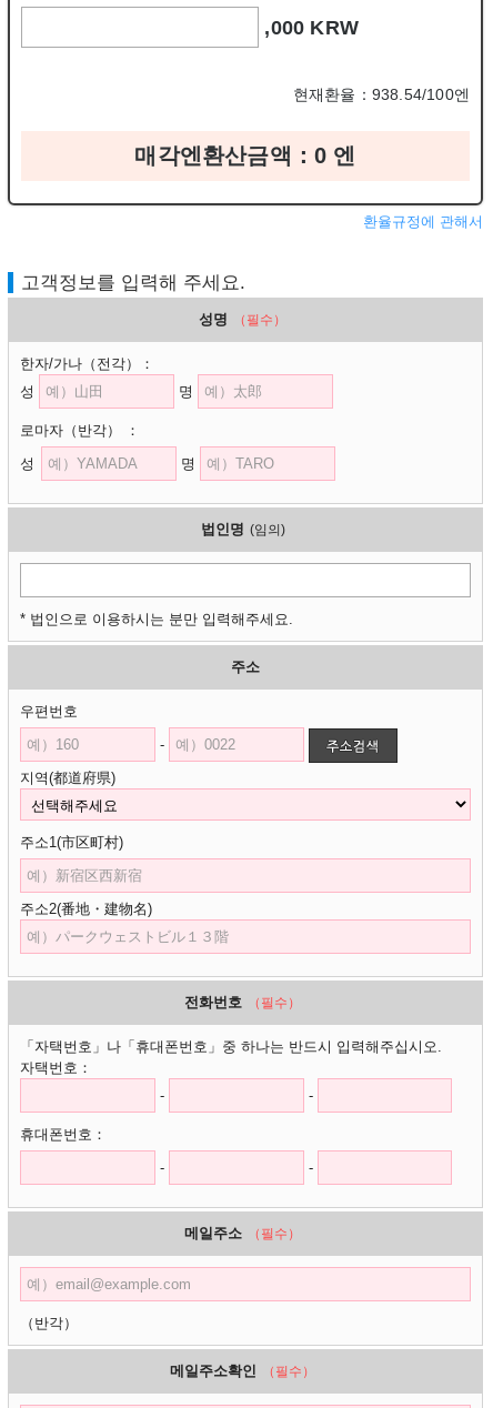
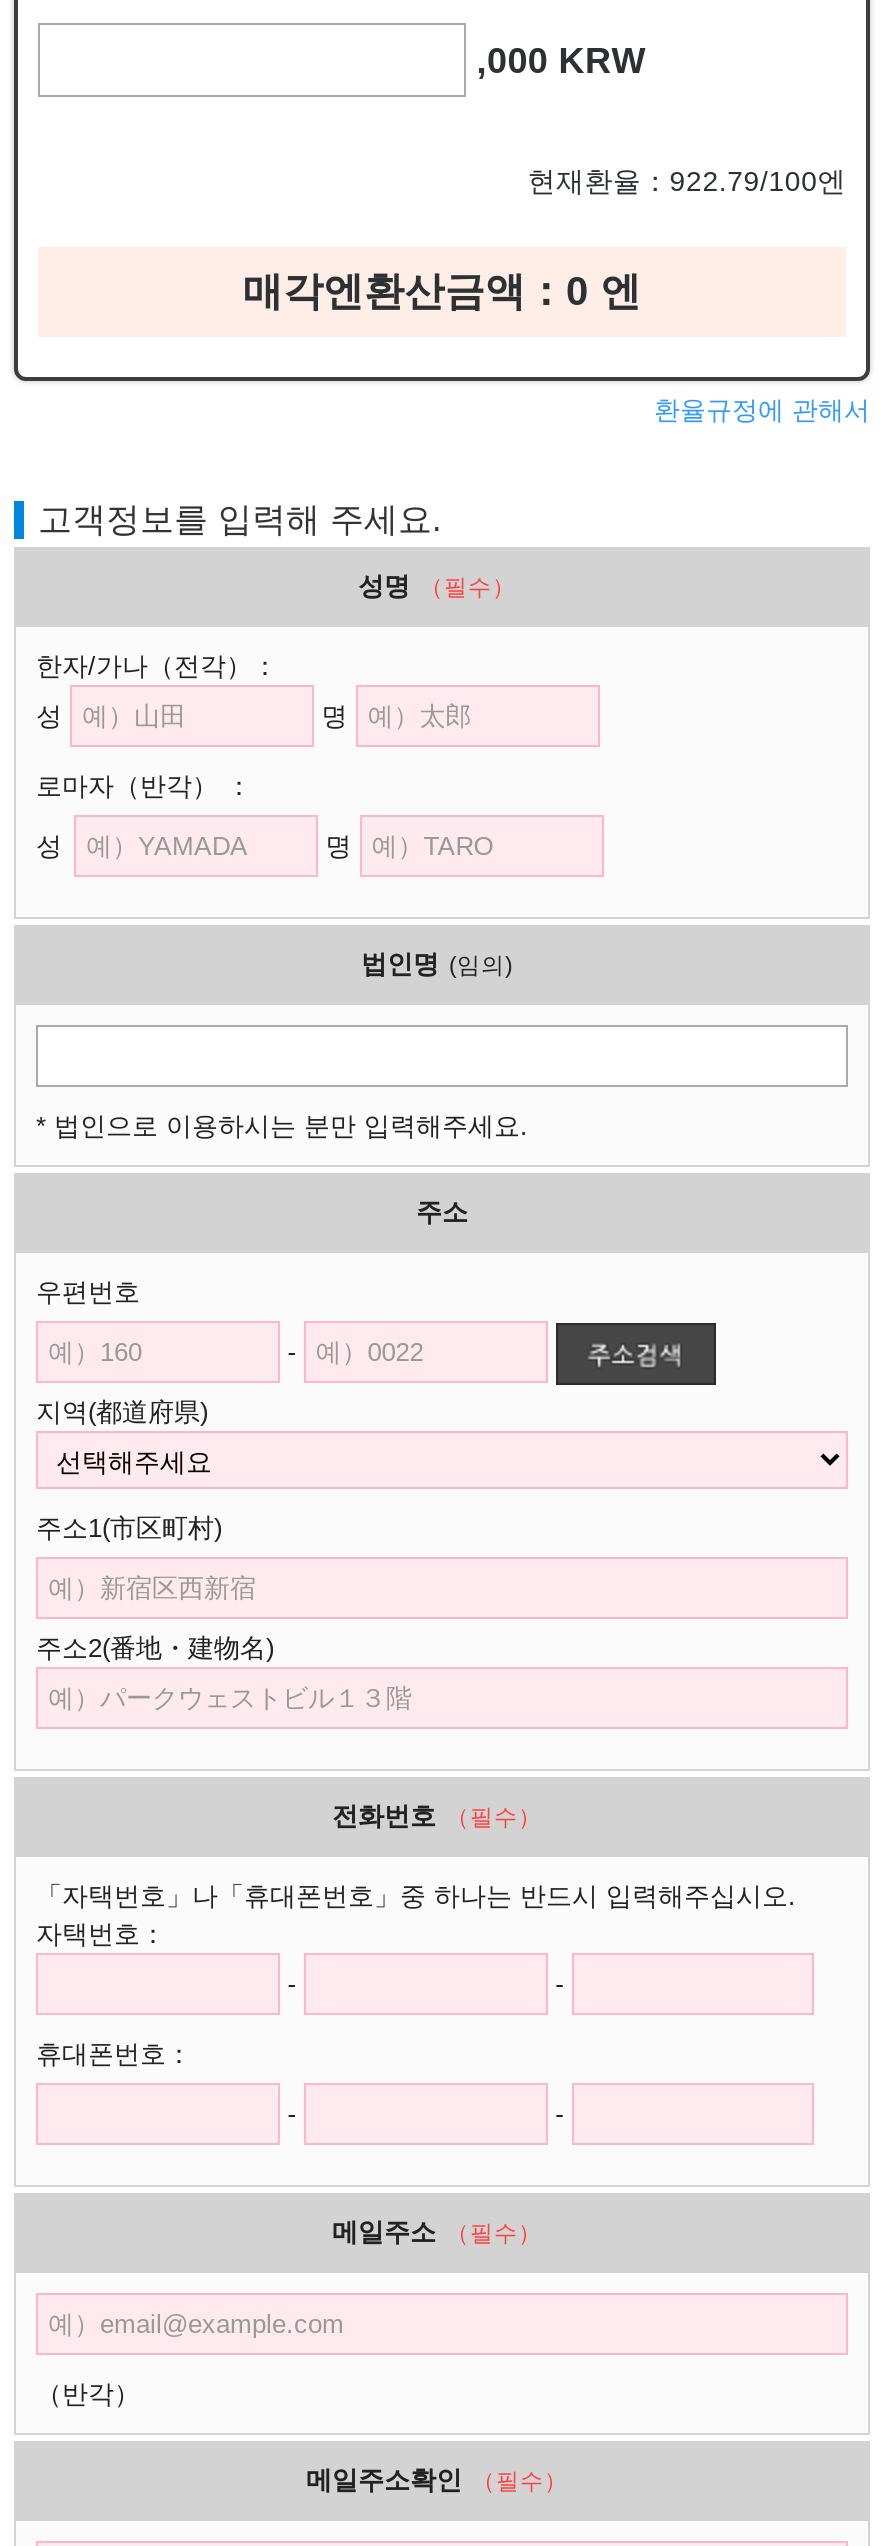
[293,86,470,103] 현재환율：938.54/100엔 -> [528,165,846,197] 현재환율：922.79/100엔

